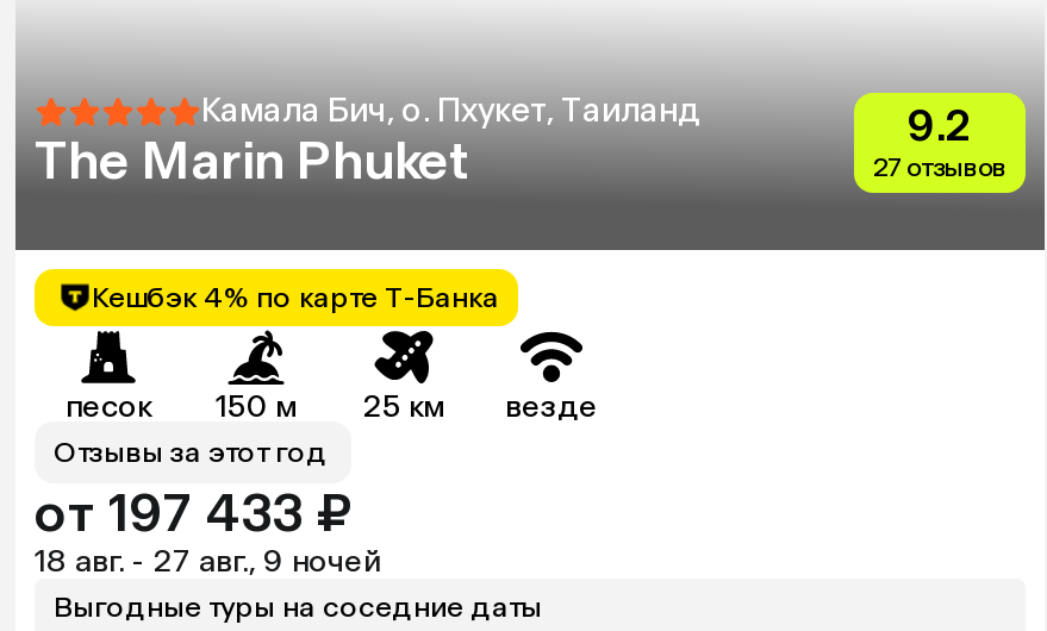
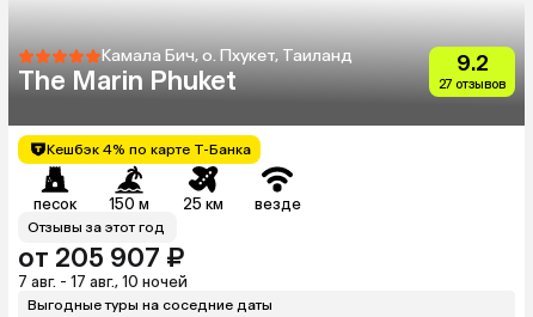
[35,481,351,545] от 197 433 ₽ -> [18,242,184,274] от 205 907 ₽
[35,543,382,579] 18 авг. - 27 авг., 9 ночей -> [18,273,188,291] 7 авг. - 17 авг., 10 ночей

